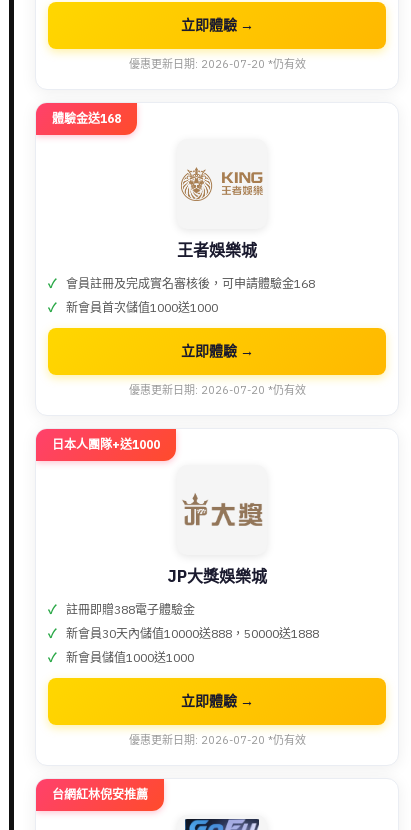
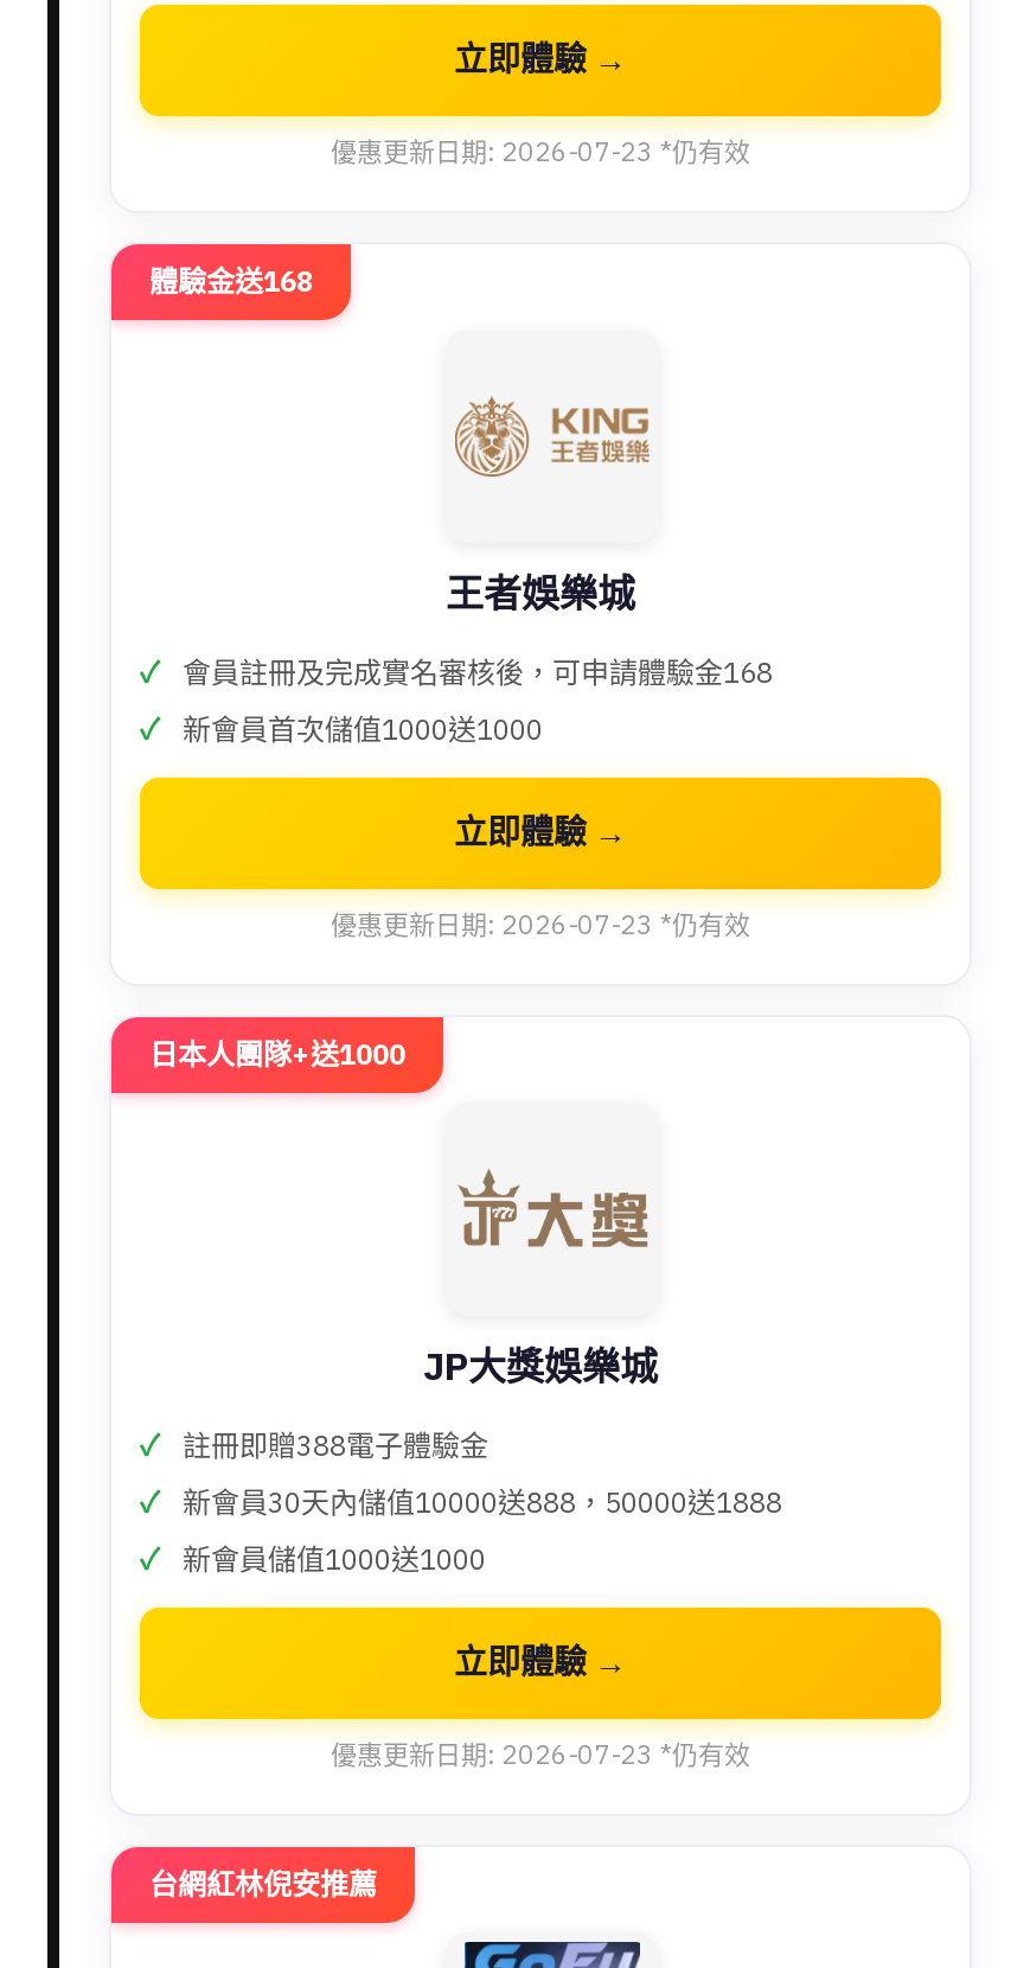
[128,57,305,71] 優惠更新日期: 2026-07-20 *仍有效 -> [331,136,750,169] 優惠更新日期: 2026-07-23 *仍有效
[128,383,305,397] 優惠更新日期: 2026-07-20 *仍有效 -> [331,909,750,942] 優惠更新日期: 2026-07-23 *仍有效
[128,733,305,747] 優惠更新日期: 2026-07-20 *仍有效 -> [331,1738,750,1772] 優惠更新日期: 2026-07-23 *仍有效

